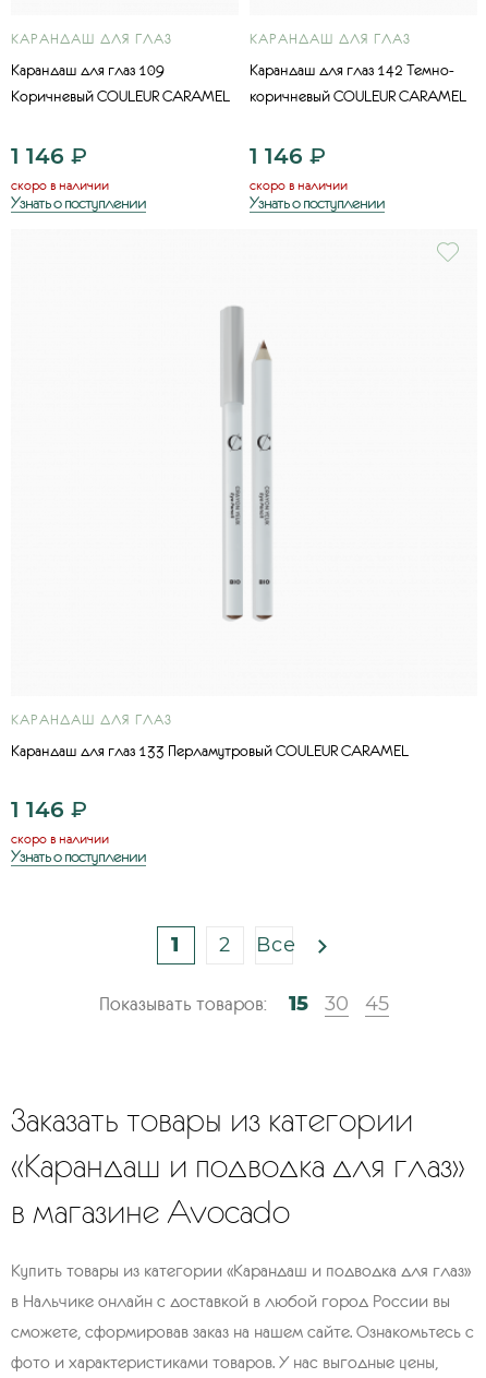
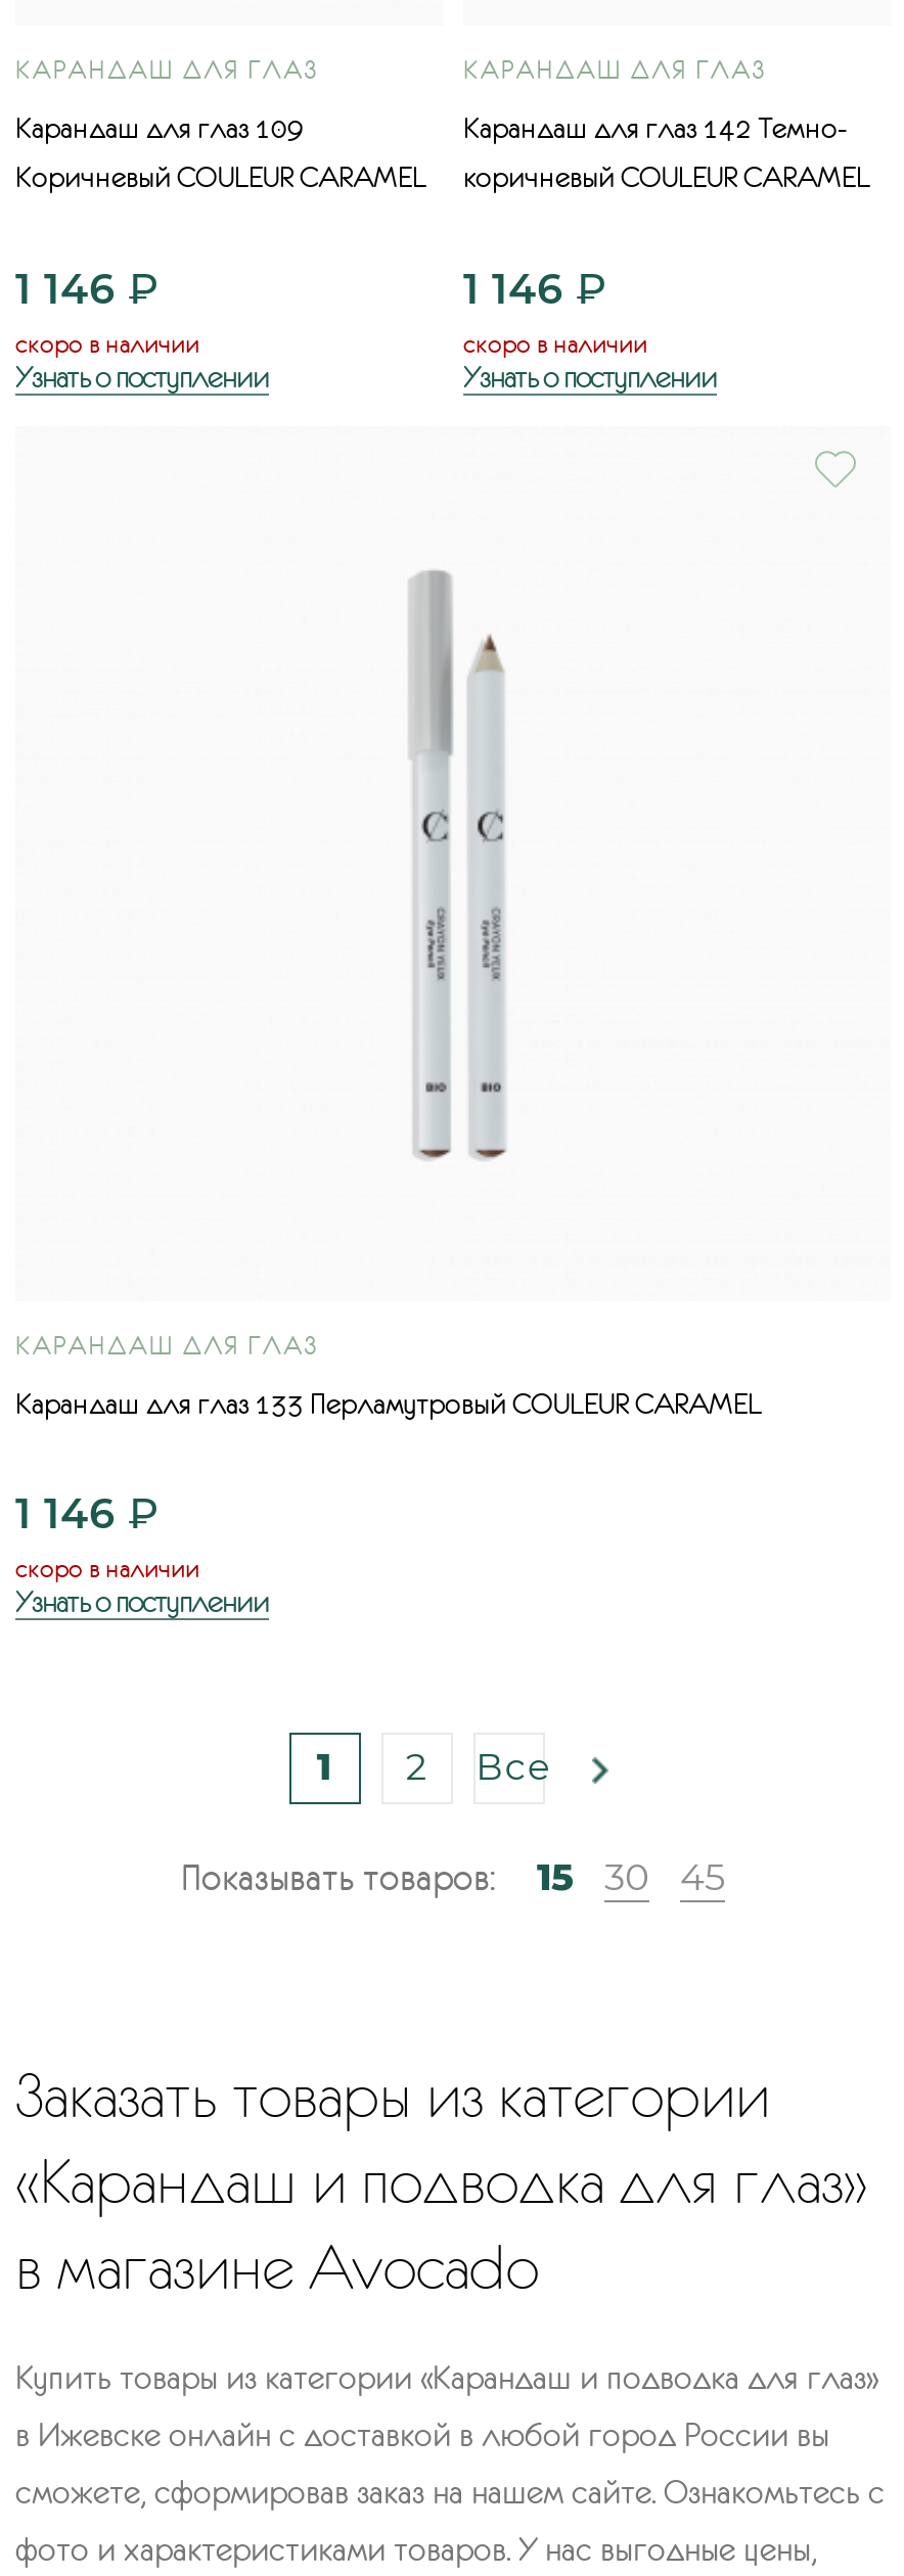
[11,1291,450,1310] в Нальчике онлайн с доставкой в любой город России вы -> [15,2415,829,2452] в Ижевске онлайн с доставкой в любой город России вы

